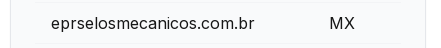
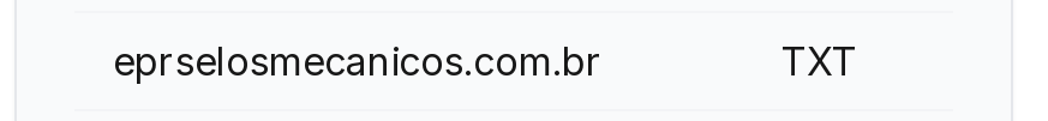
[329,13,355,33] MX -> [780,37,857,85] TXT

